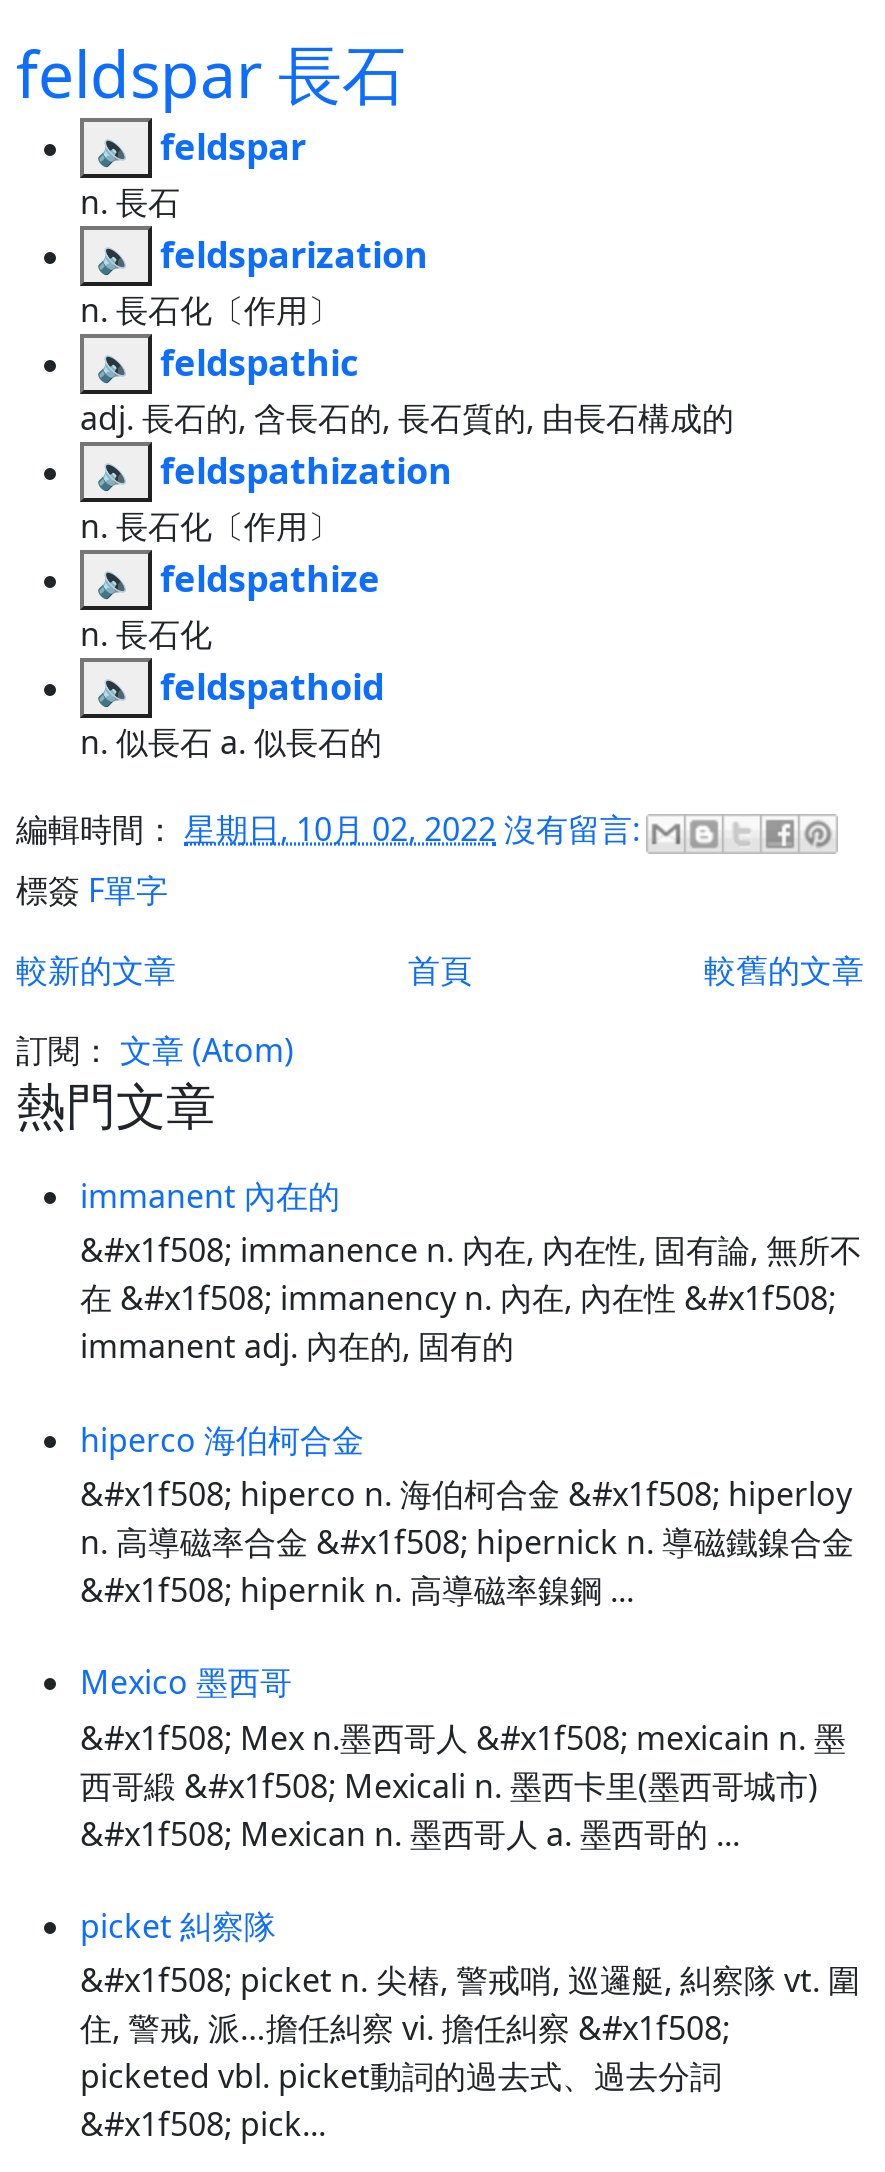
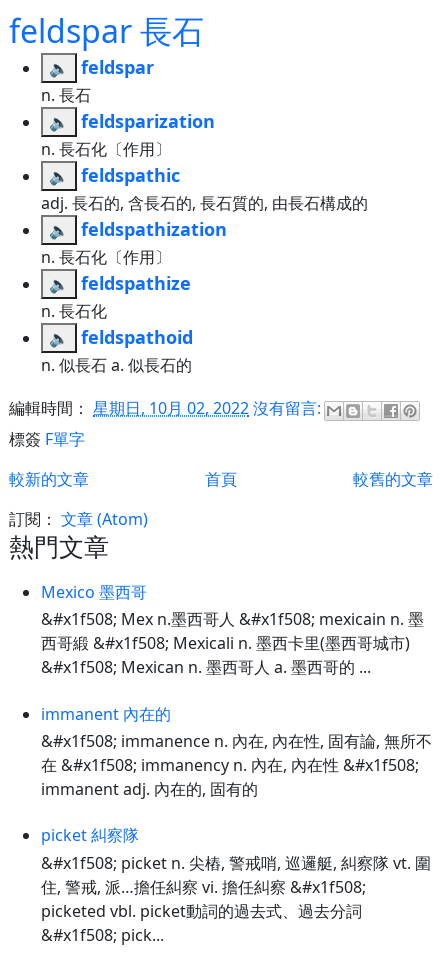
moved [80,1174,862,1369] -> [41,703,432,800]: immanent 內在的 | &#x1f508; immanence n. 內在, 內在性, 固有論, 無所不 | 在 &#x1f508; immanency n. 內在, 內在性 &#x1f508; | immanent adj. 內在的, 固有的
[80,1418,854,1612] hiperco 海伯柯合金 | &#x1f508; hiperco n. 海伯柯合金 &#x1f508; hiperloy | n. 高導磁率合金 &#x1f508; hipernick n. 導磁鐵鎳合金 | &#x1f508; hipernik n. 高導磁率鎳鋼 ... -> none
moved [80,1661,846,1855] -> [41,581,424,678]: Mexico 墨西哥 | &#x1f508; Mex n.墨西哥人 &#x1f508; mexicain n. 墨 | 西哥緞 &#x1f508; Mexicali n. 墨西卡里(墨西哥城市) | &#x1f508; Mexican n. 墨西哥人 a. 墨西哥的 ...

